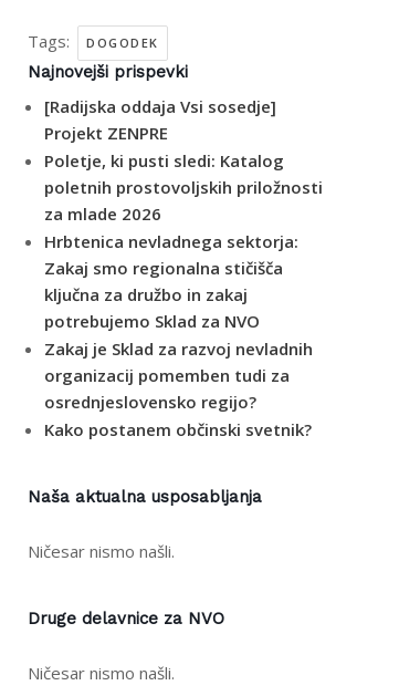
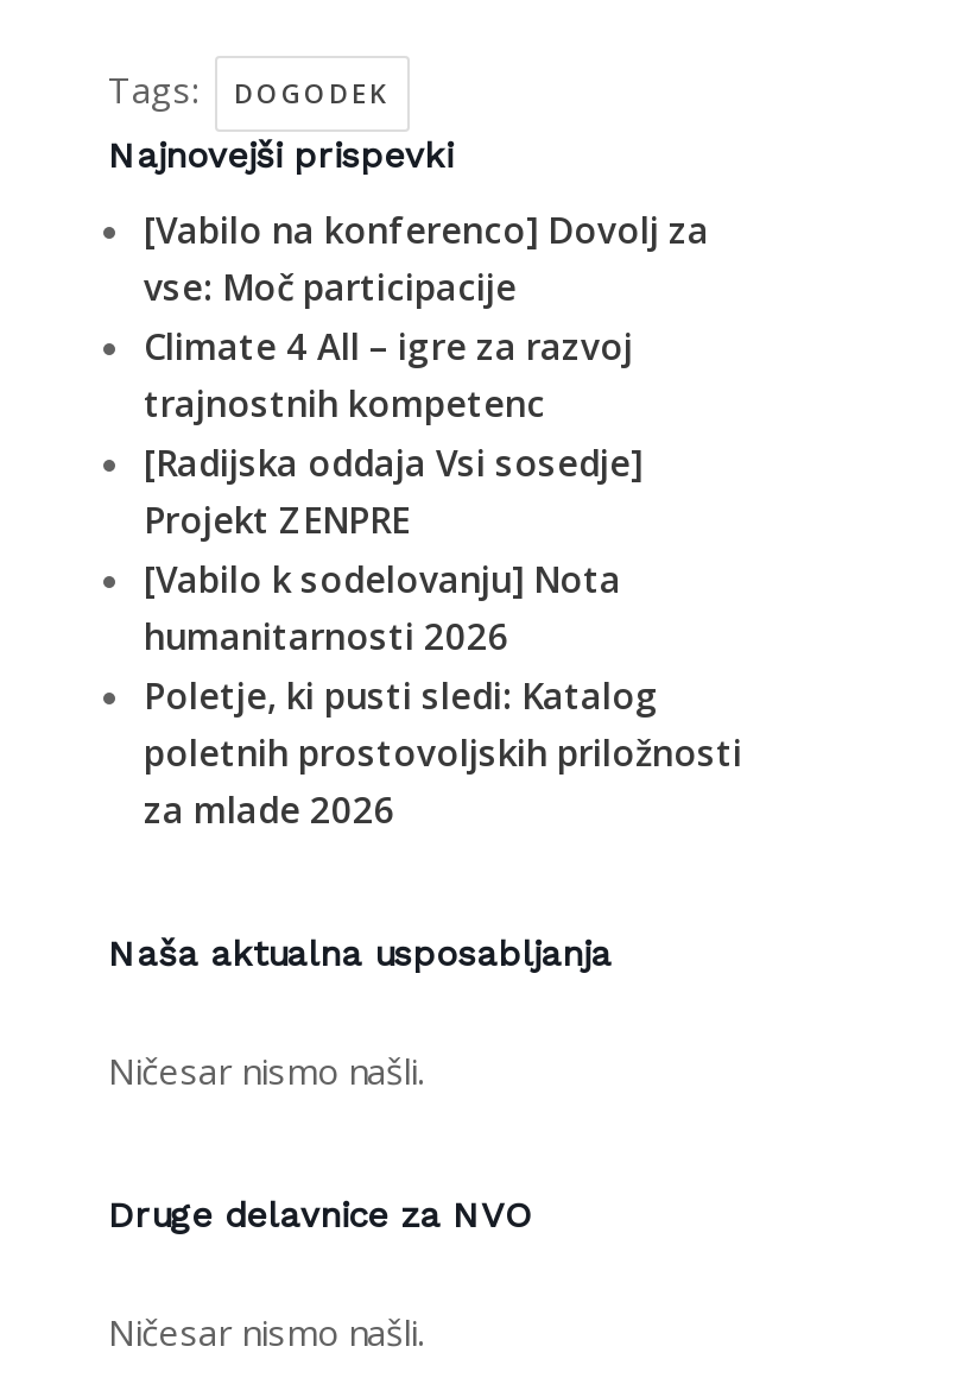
none -> [144,206,709,427] [Vabilo na konferenco] Dovolj za | vse: Moč participacije | Climate 4 All – igre za razvoj | trajnostnih kompetenc
moved [44,95,276,144] -> [144,439,642,544]: [Radijska oddaja Vsi sosedje] | Projekt ZENPRE
none -> [144,555,621,660] [Vabilo k sodelovanju] Nota | humanitarnosti 2026
moved [44,150,323,225] -> [144,672,742,833]: Poletje, ki pusti sledi: Katalog | poletnih prostovoljskih priložnosti | za mlade 2026
[44,230,313,441] Hrbtenica nevladnega sektorja: | Zakaj smo regionalna stičišča | ključna za družbo in zakaj | potrebujemo Sklad za NVO | Zakaj je Sklad za razvoj nevladnih | organizacij pomemben tudi za | osrednjeslovensko regijo? | Kako postanem občinski svetnik? -> none

